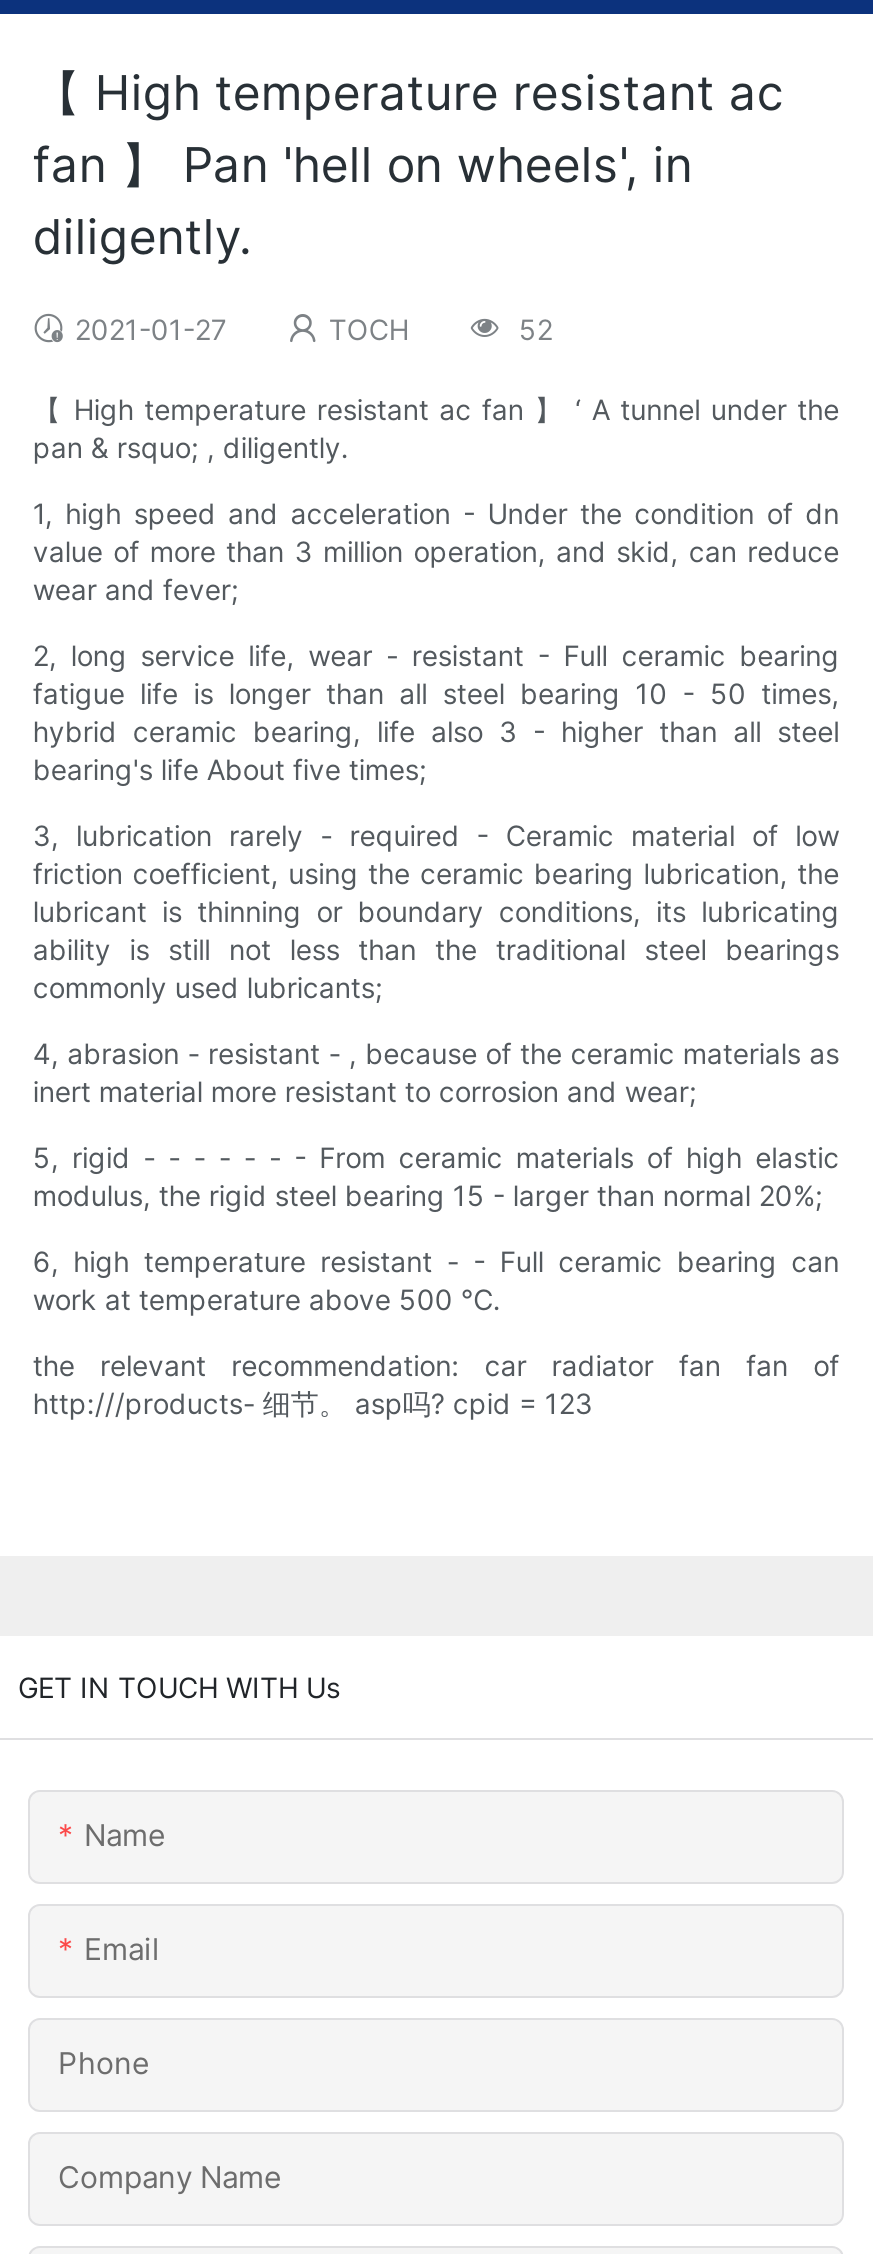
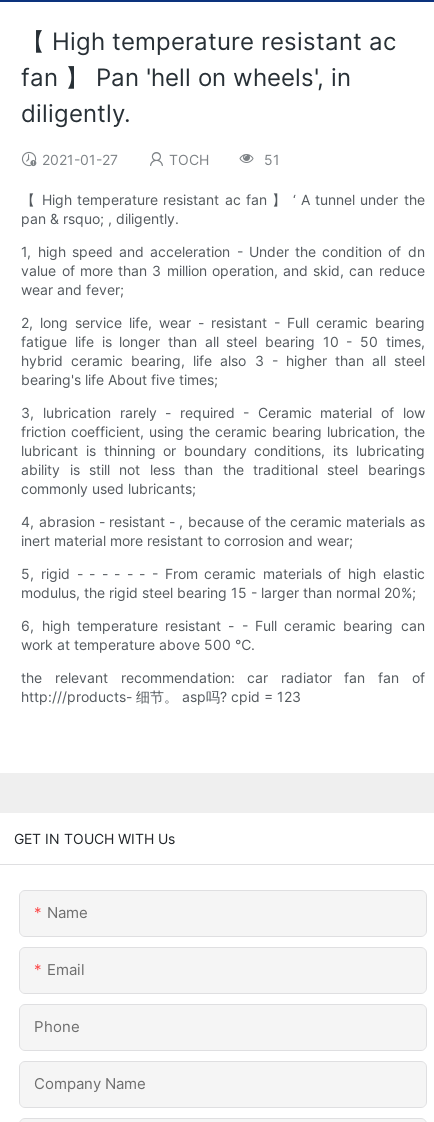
[519,313,553,347] 52 -> [264,151,280,168] 51

